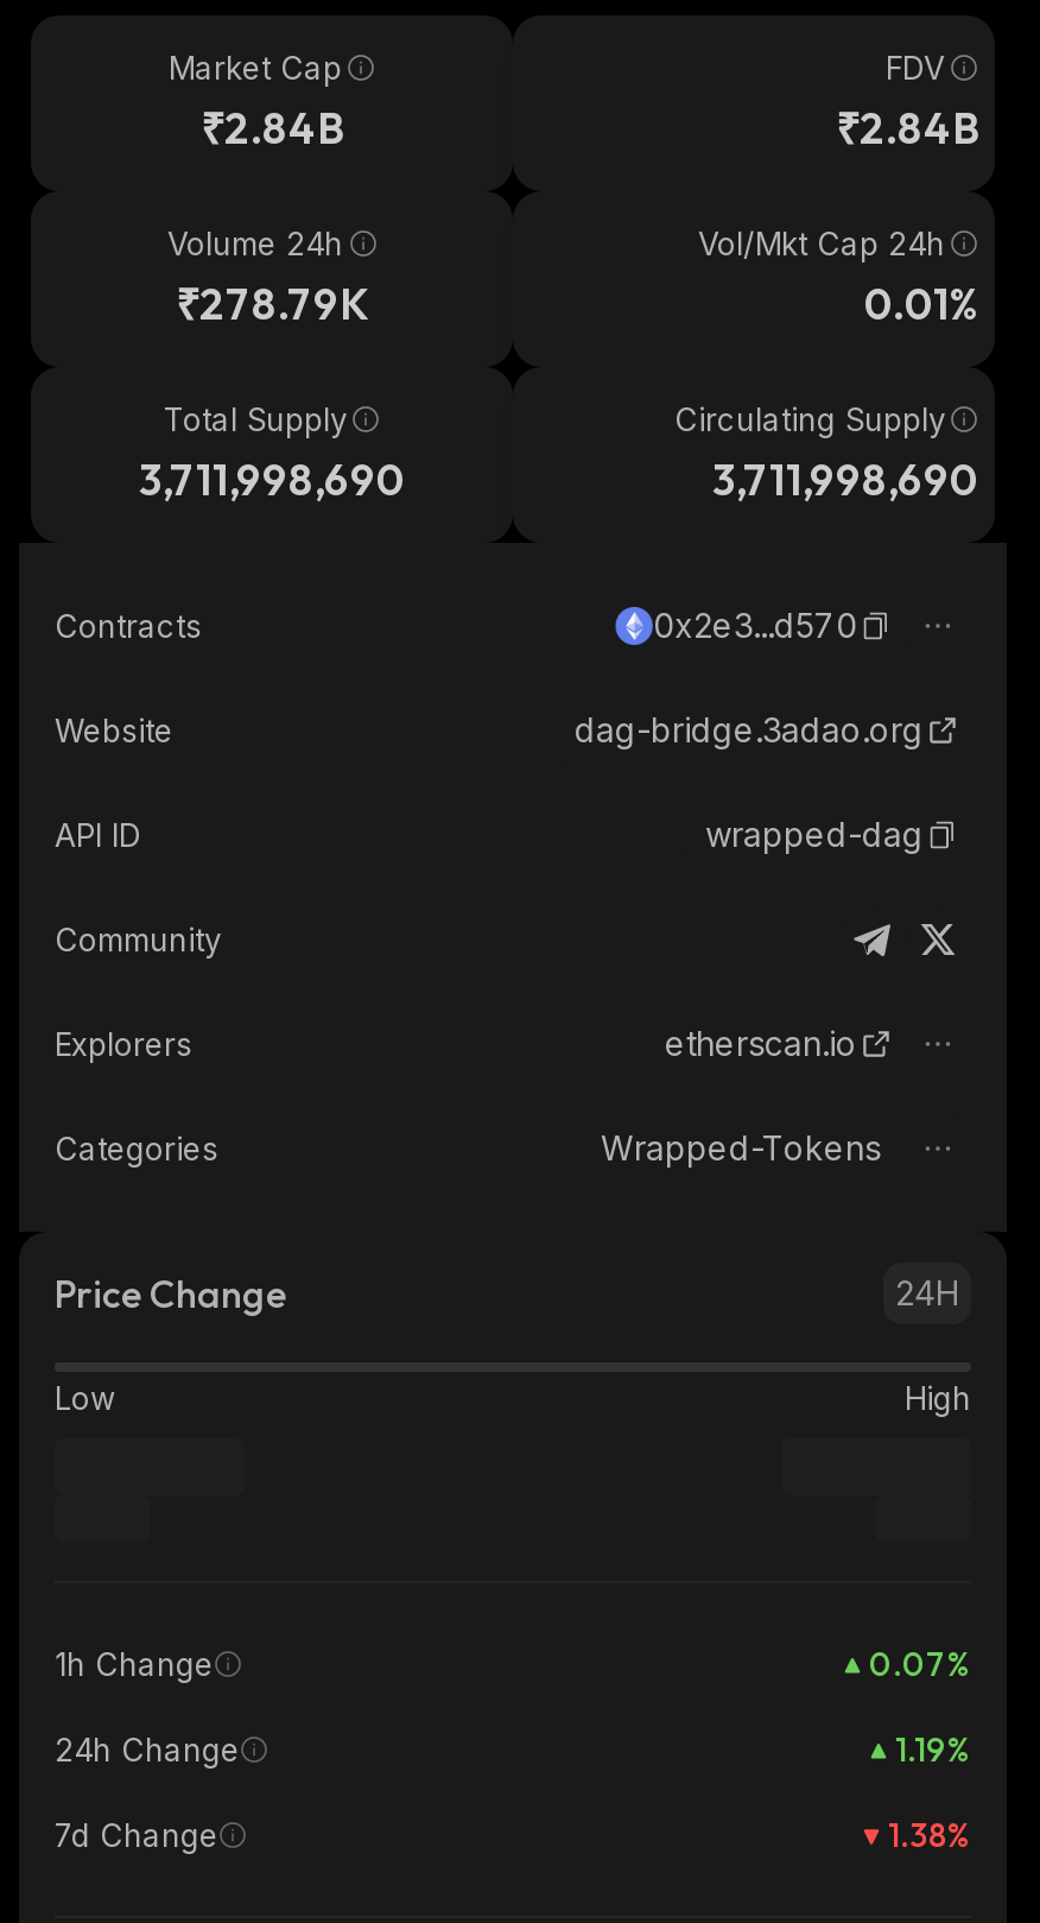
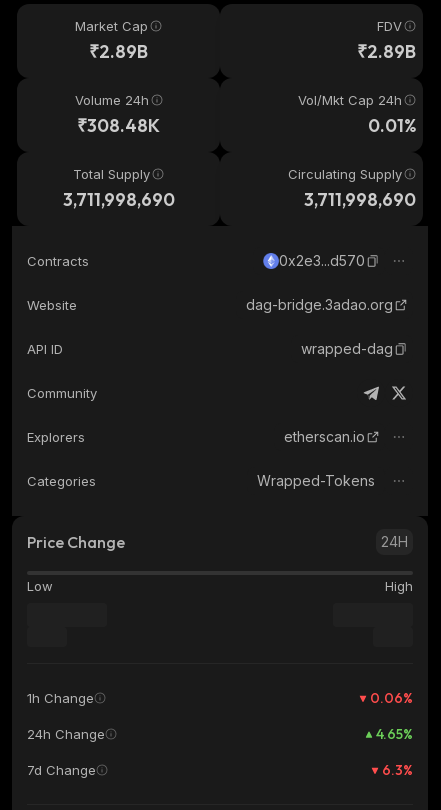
[201,101,343,156] ₹2.84B -> [89,40,148,63] ₹2.89B
[836,101,978,156] ₹2.84B -> [357,40,416,63] ₹2.89B
[176,277,368,331] ₹278.79K -> [77,114,160,137] ₹308.48K
[869,1643,971,1685] 0.07% -> [370,689,413,707] 0.06%
[895,1728,971,1771] 1.19% -> [376,725,413,743] 4.65%
[888,1814,971,1856] 1.38% -> [382,761,413,779] 6.3%

